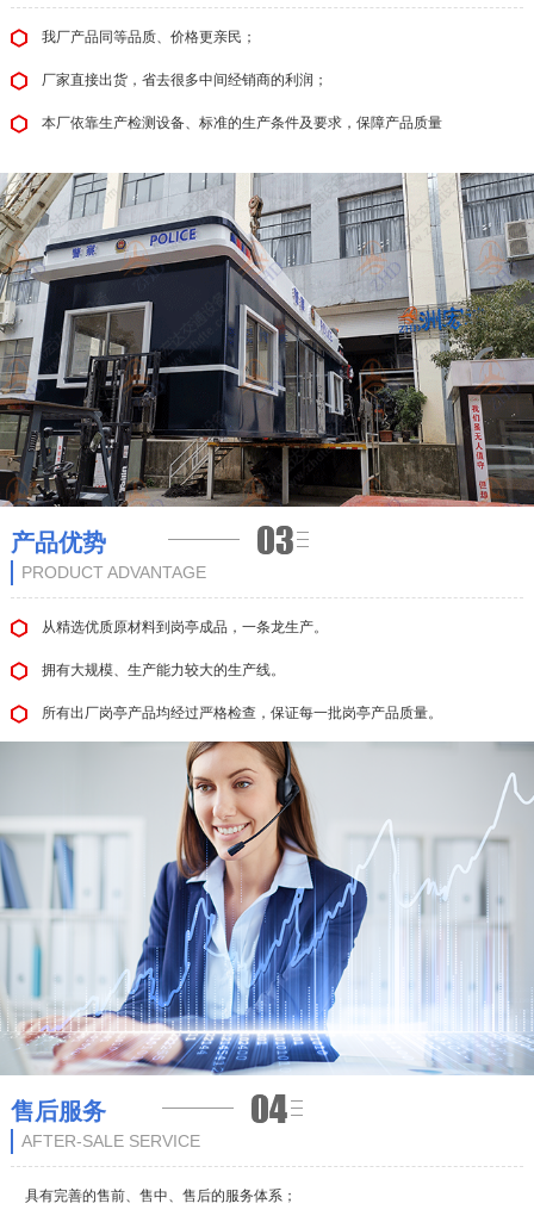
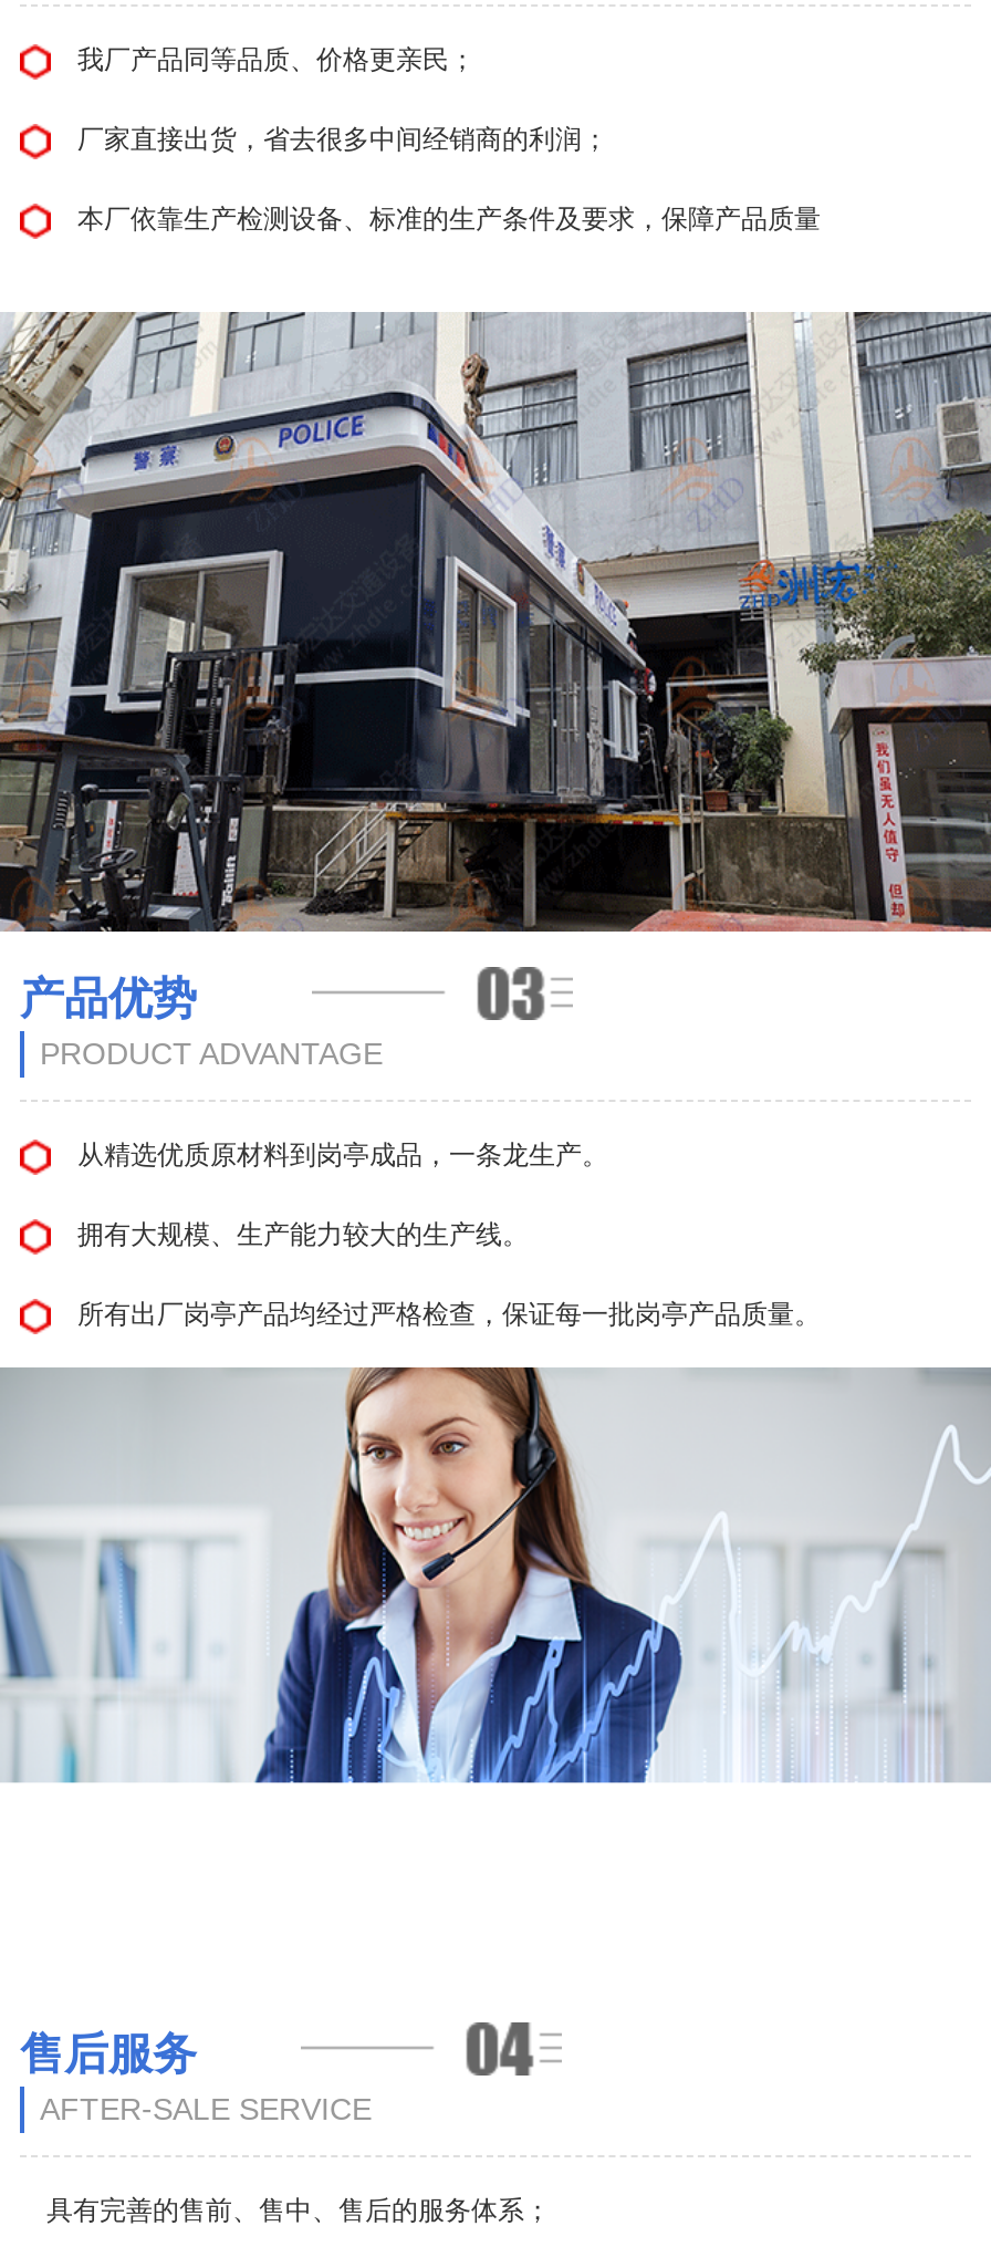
[4,964,530,1077] [image] -> none

